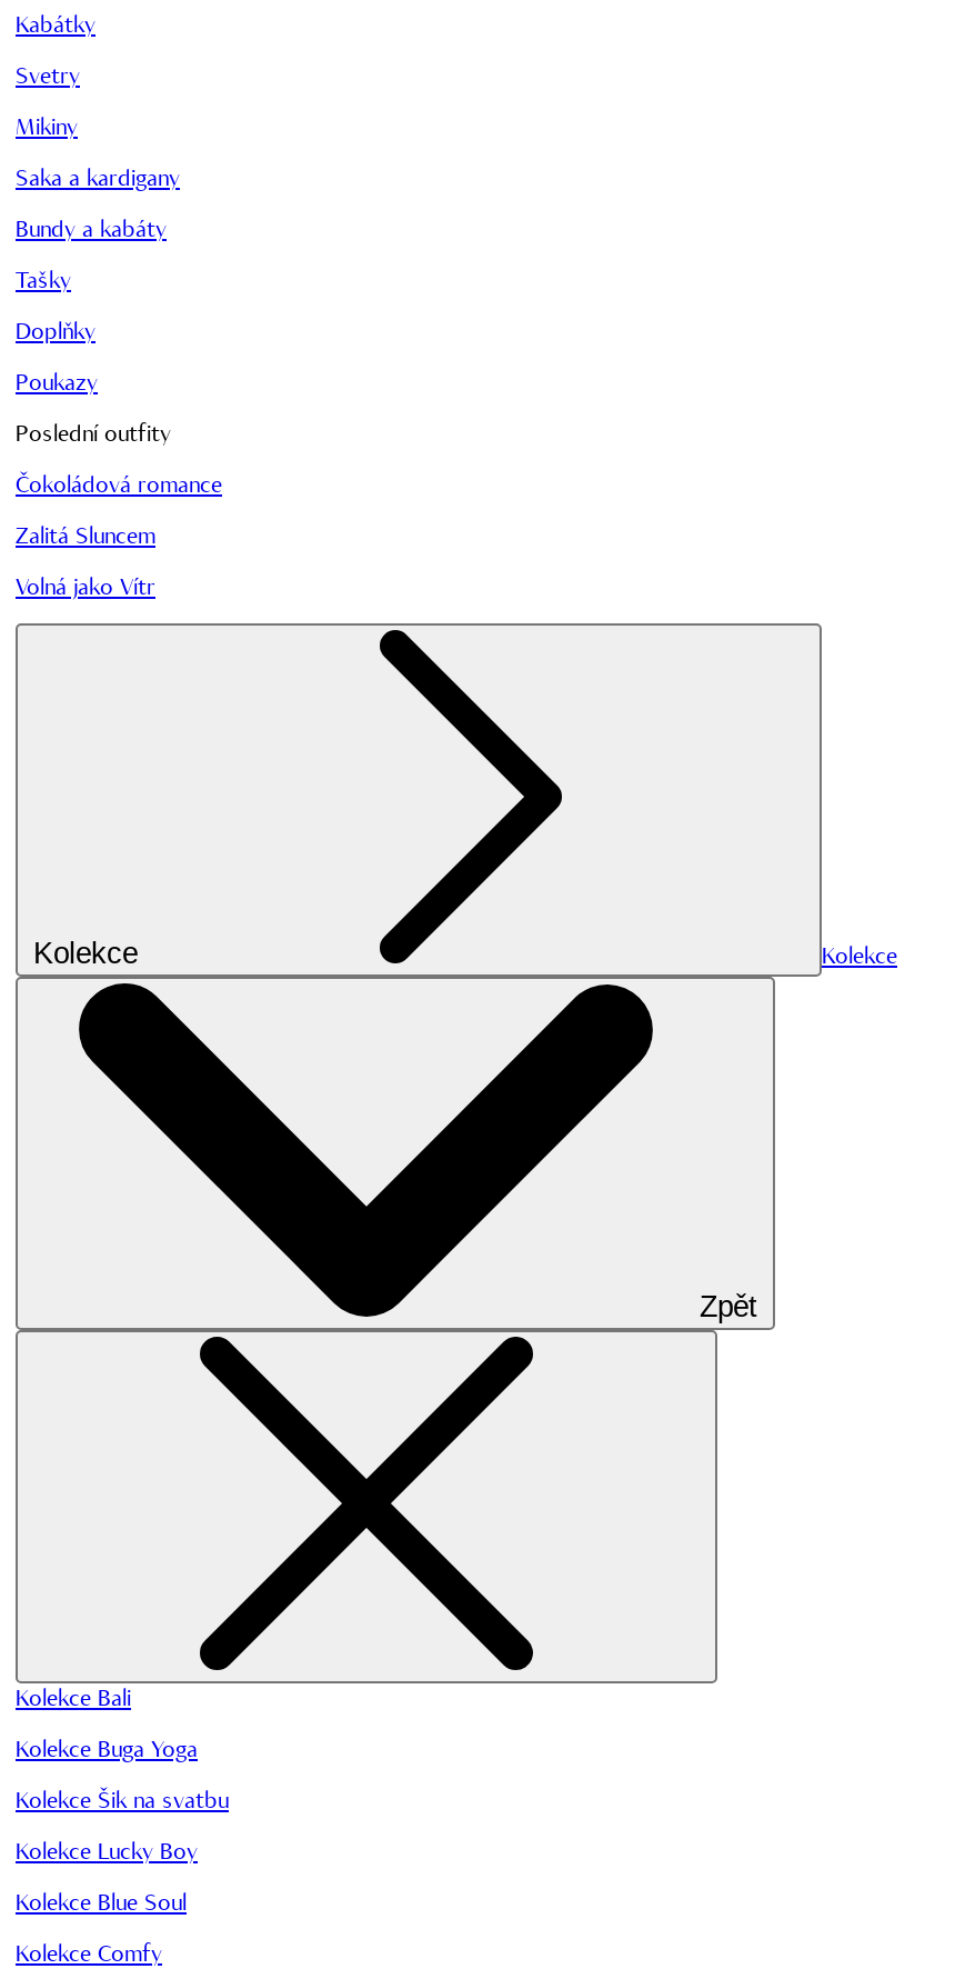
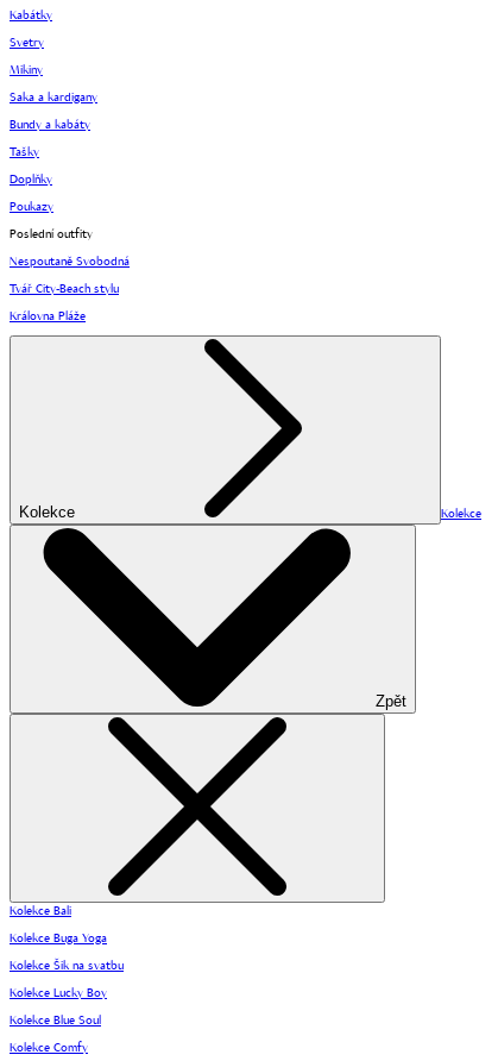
[16,470,222,499] Čokoládová romance -> [10,253,130,269] Nespoutaně Svobodná
[16,521,155,550] Zalitá Sluncem -> [10,281,119,296] Tvář City-Beach stylu
[16,572,155,601] Volná jako Vítr -> [10,308,86,324] Královna Pláže

